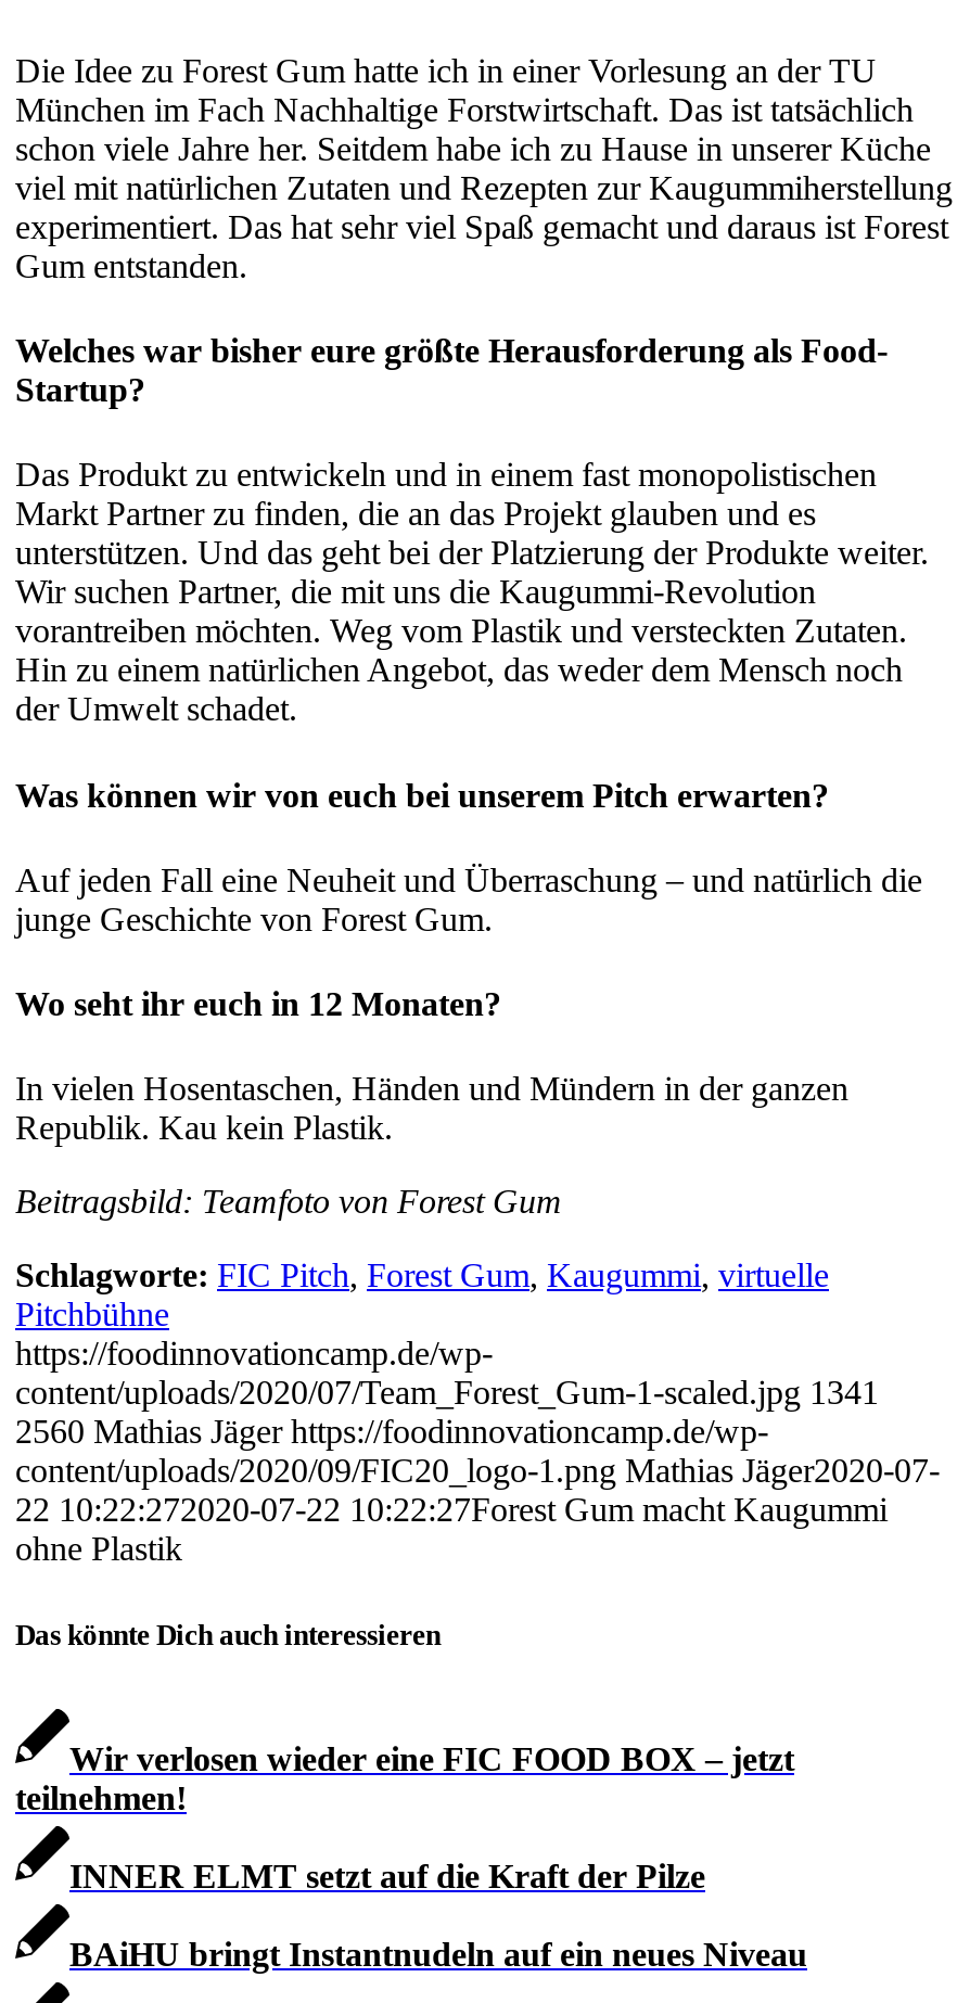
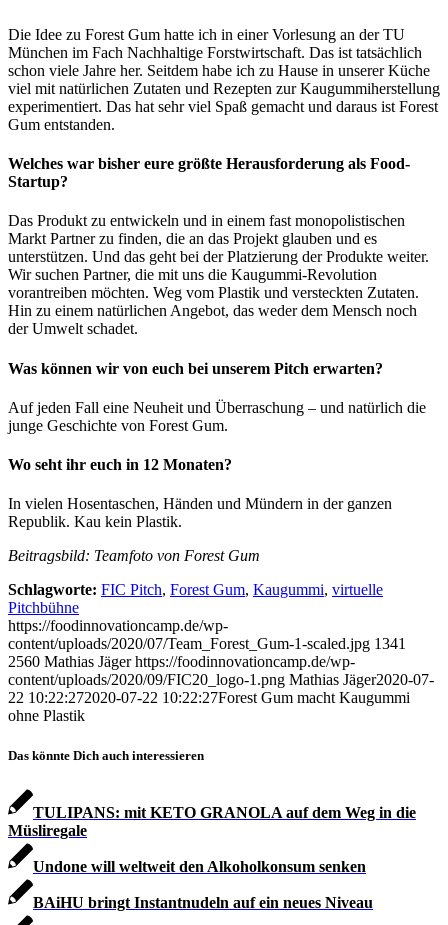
[15,1740,794,1816] Wir verlosen wieder eine FIC FOOD BOX – jetzt | teilnehmen! -> [8,804,416,839] TULIPANS: mit KETO GRANOLA auf dem Weg in die | Müsliregale
[69,1857,705,1894] INNER ELMT setzt auf die Kraft der Pilze -> [33,858,366,875] Undone will weltweit den Alkoholkonsum senken

